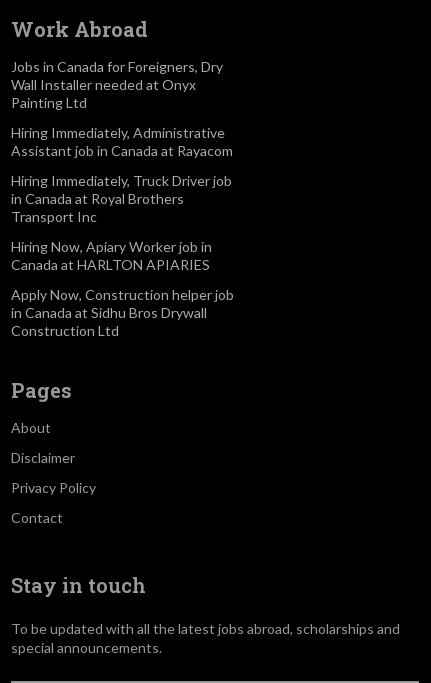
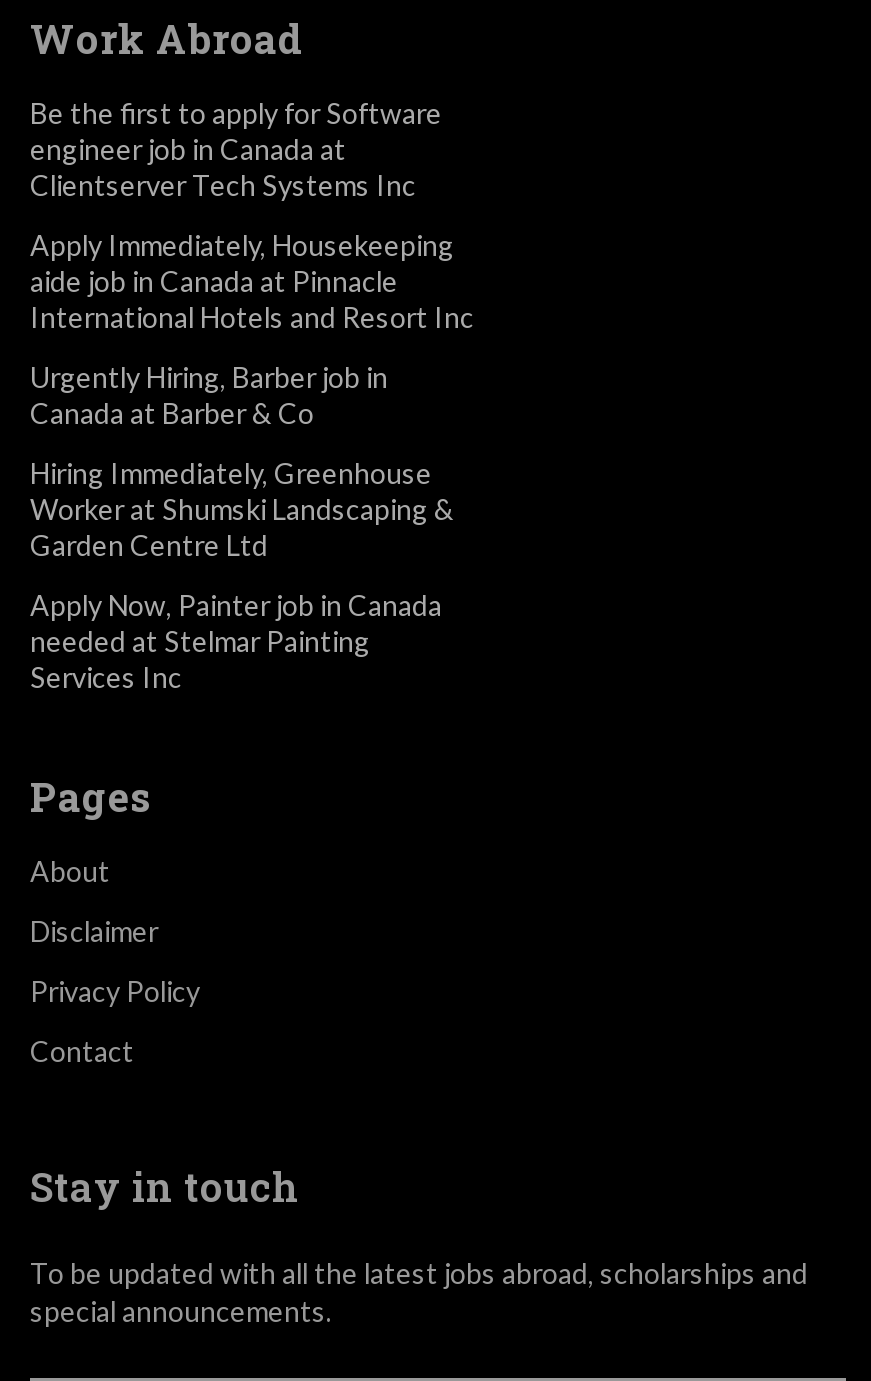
[11,58,223,111] Jobs in Canada for Foreigners, Dry | Wall Installer needed at Onyx | Painting Ltd -> [30,96,442,202] Be the first to apply for Software | engineer job in Canada at | Clientserver Tech Systems Inc
[11,124,233,159] Hiring Immediately, Administrative | Assistant job in Canada at Rayacom -> [30,228,474,334] Apply Immediately, Housekeeping | aide job in Canada at Pinnacle | International Hotels and Resort Inc
[11,172,232,225] Hiring Immediately, Truck Driver job | in Canada at Royal Brothers | Transport Inc -> [30,360,388,430] Urgently Hiring, Barber job in | Canada at Barber & Co
[11,238,212,273] Hiring Now, Apiary Worker job in | Canada at HARLTON APIARIES -> [30,456,454,562] Hiring Immediately, Greenhouse | Worker at Shumski Landscaping & | Garden Centre Ltd
[11,286,234,339] Apply Now, Construction helper job | in Canada at Sidhu Bros Drywall | Construction Ltd -> [30,588,442,694] Apply Now, Painter job in Canada | needed at Stelmar Painting | Services Inc

